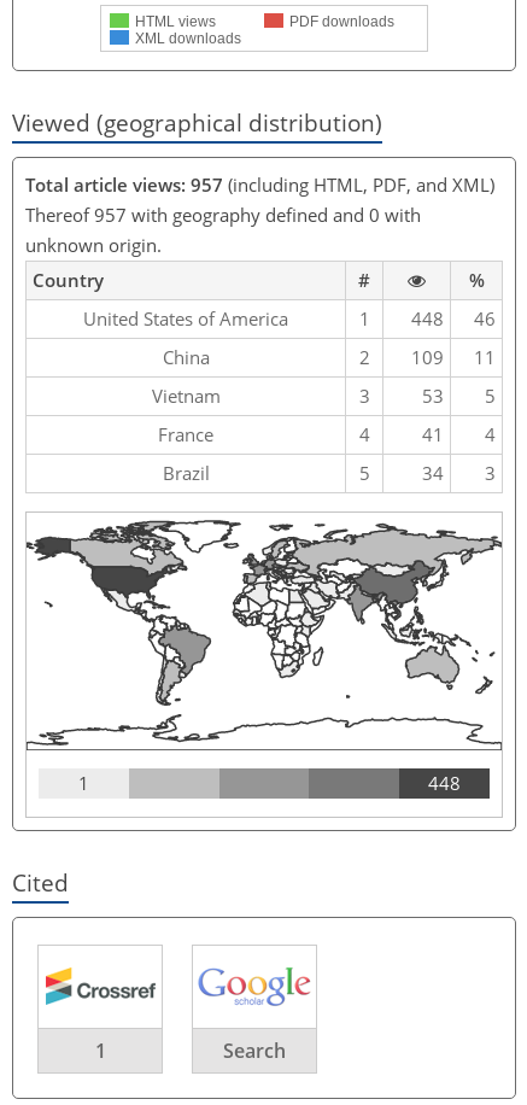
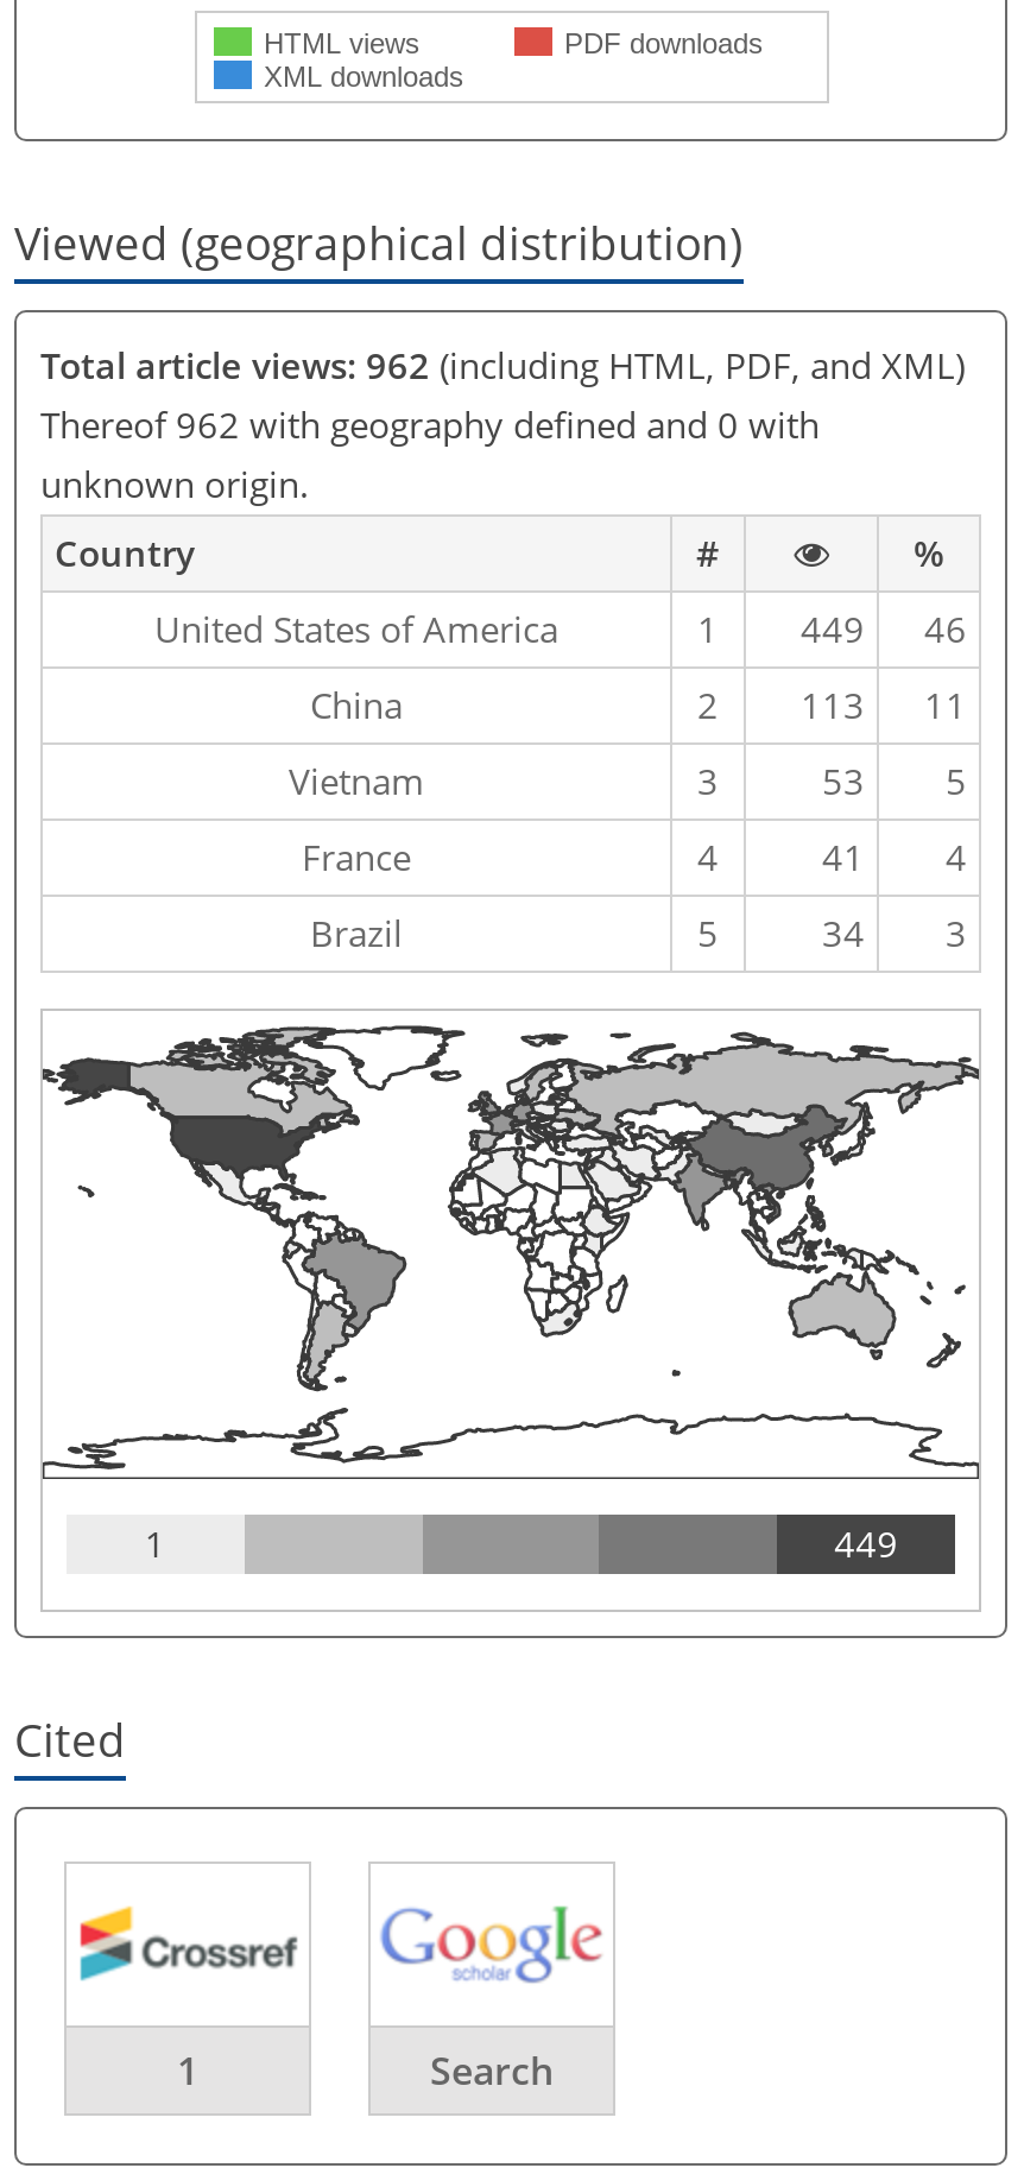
[25,173,494,197] Total article views: 957 (including HTML, PDF, and XML) -> [40,341,965,388] Total article views: 962 (including HTML, PDF, and XML)
[25,203,421,227] Thereof 957 with geography defined and 0 with -> [40,400,820,448] Thereof 962 with geography defined and 0 with
[359,306,496,331] 1 448 46 -> [697,605,967,652] 1 449 46
[359,345,496,369] 2 109 11 -> [697,681,967,728] 2 113 11
[428,771,461,795] 448 -> [834,1519,898,1567] 449

